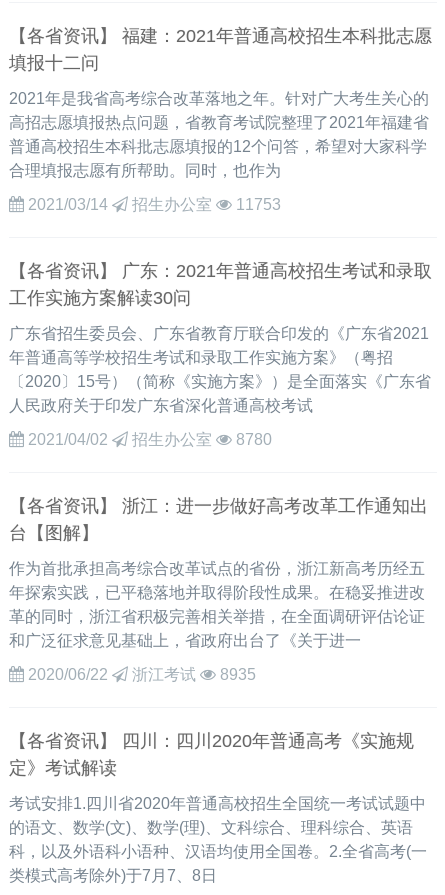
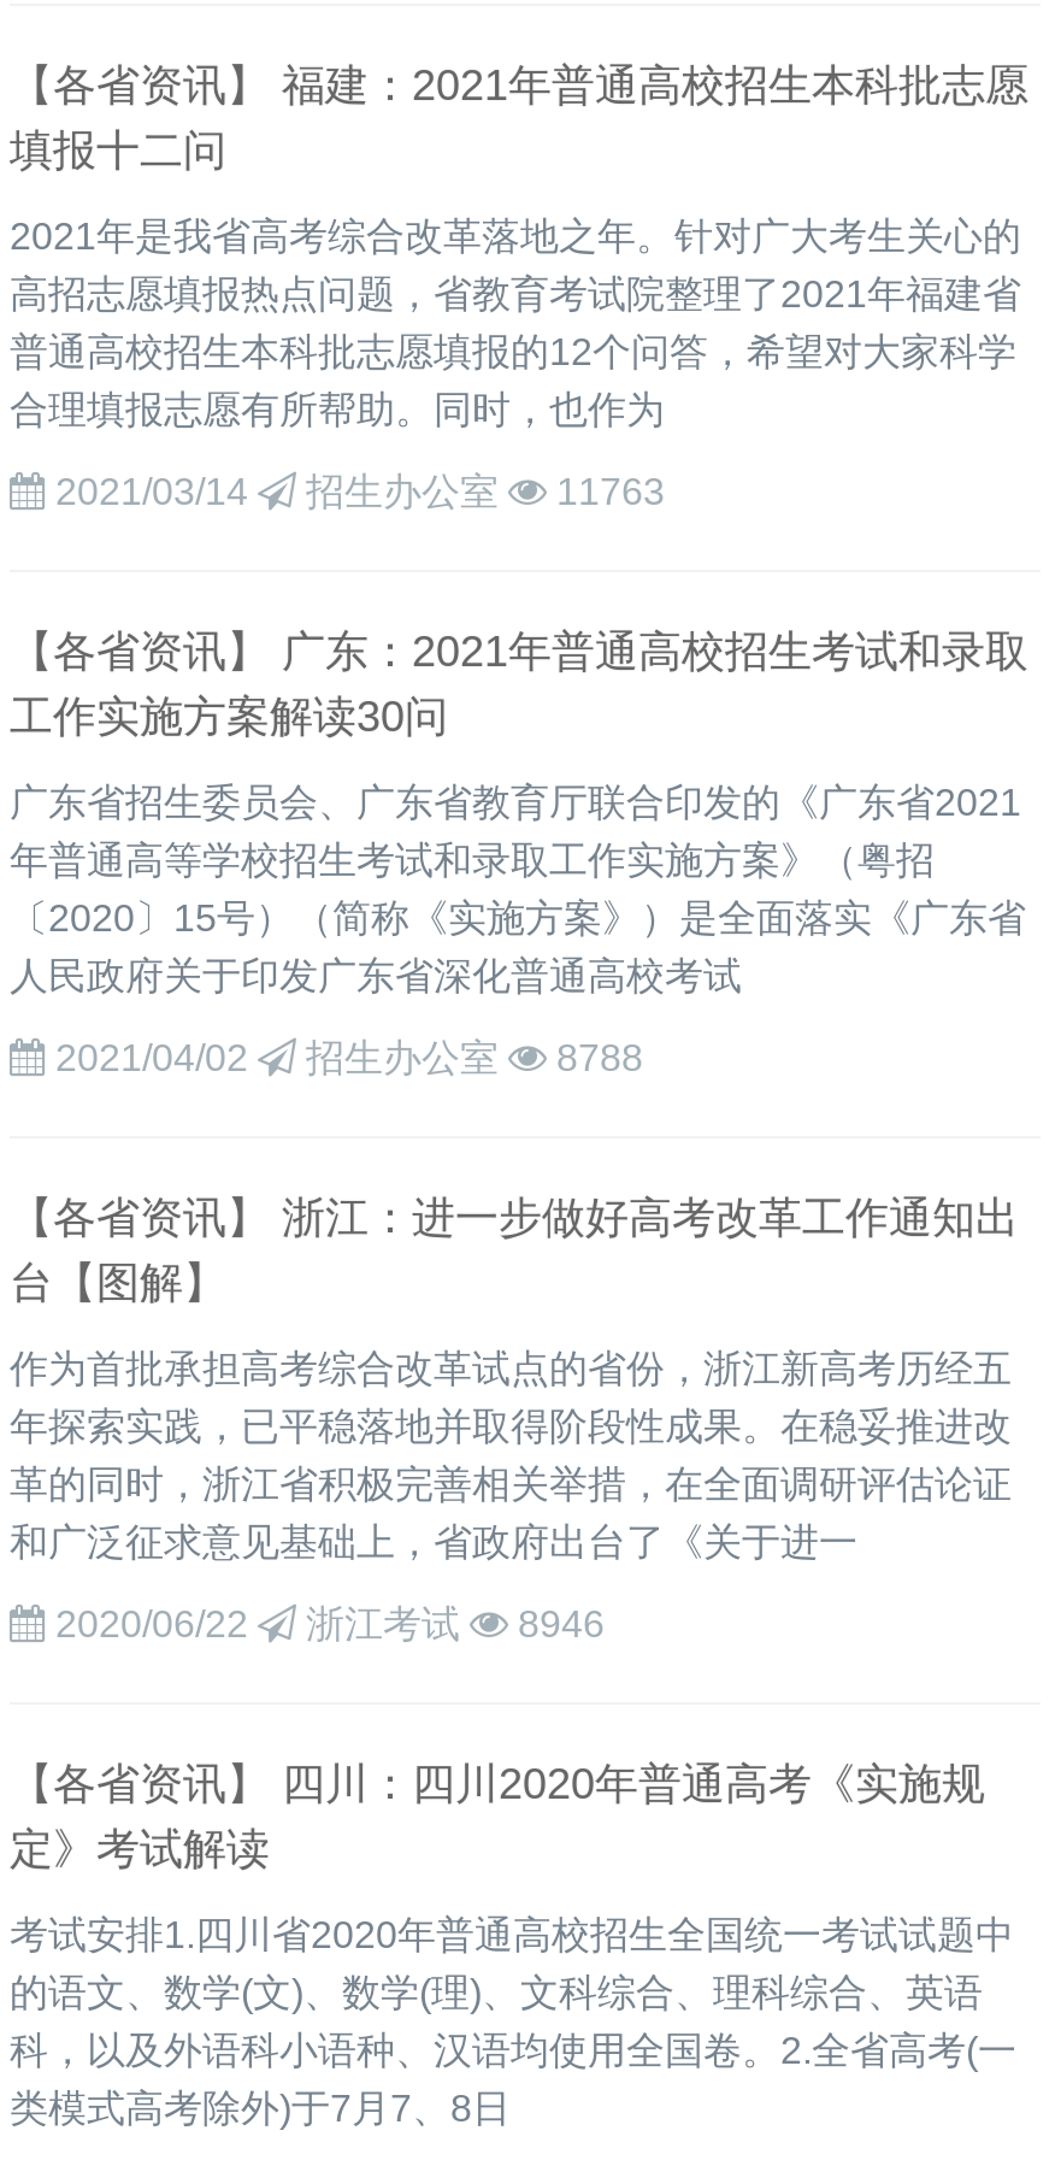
[24,196,281,213] 2021/03/14 招生办公室 11753 -> [46,471,665,512] 2021/03/14 招生办公室 11763
[24,431,272,448] 2021/04/02 招生办公室 8780 -> [46,1037,643,1078] 2021/04/02 招生办公室 8788
[216,666,256,683] 8935 -> [508,1603,605,1644] 8946

